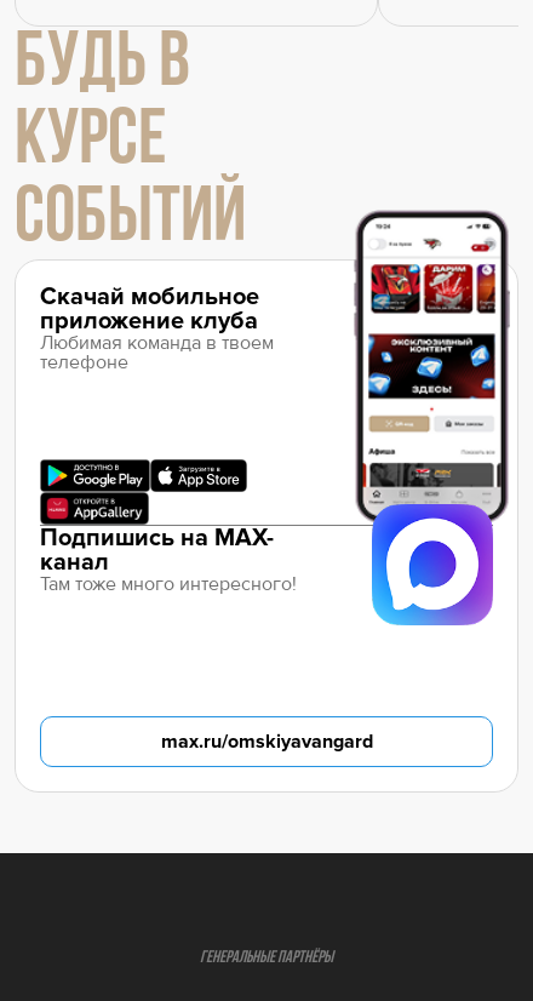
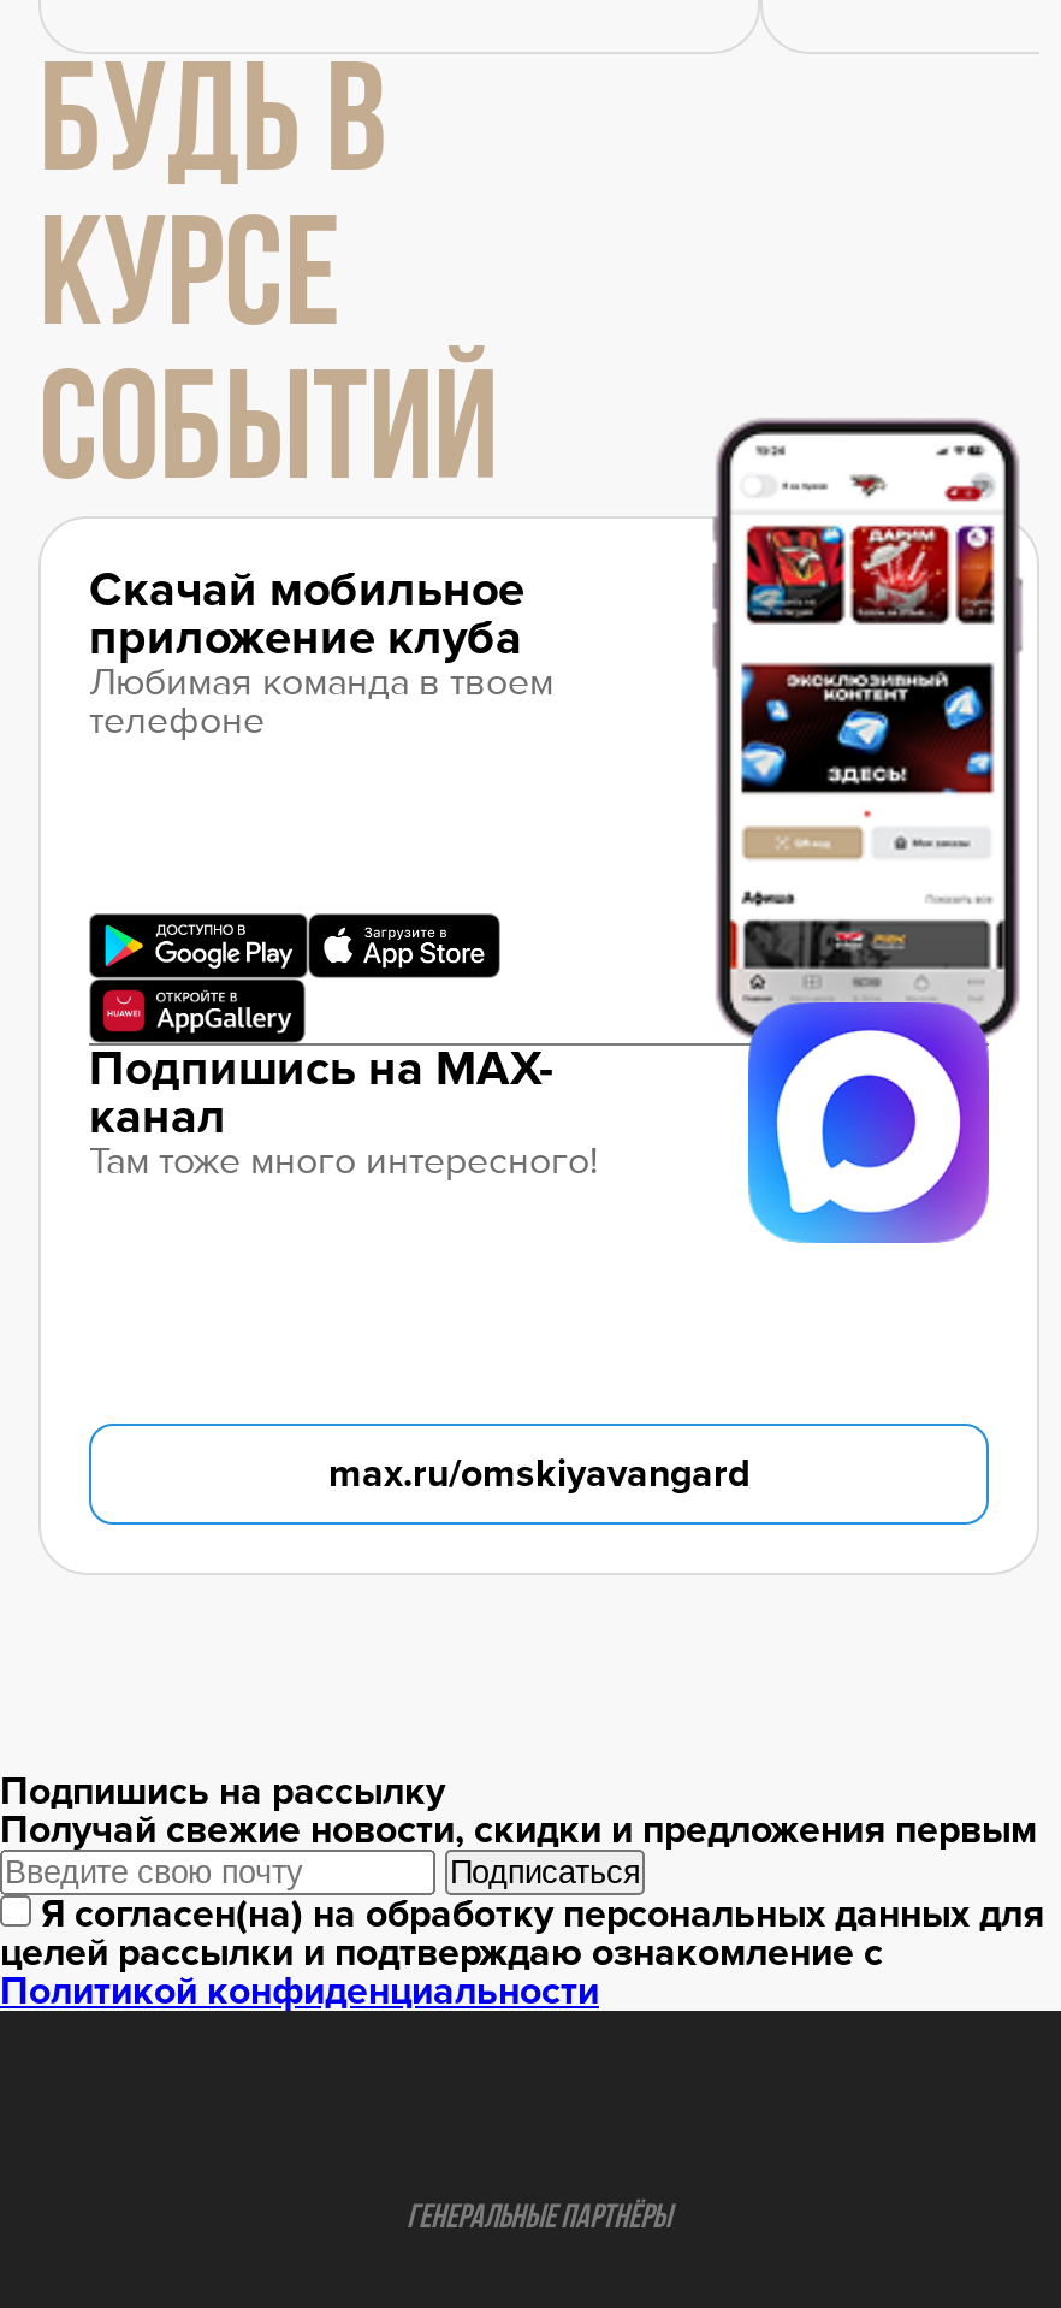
none -> [0,1767,1044,2015] Подпишись на рассылку | Получай свежие новости, скидки и предложения первым | Подписаться | Я согласен(на) на обработку персональных данных для | целей рассылки и подтверждаю ознакомление с | Политикой конфиденциальности

